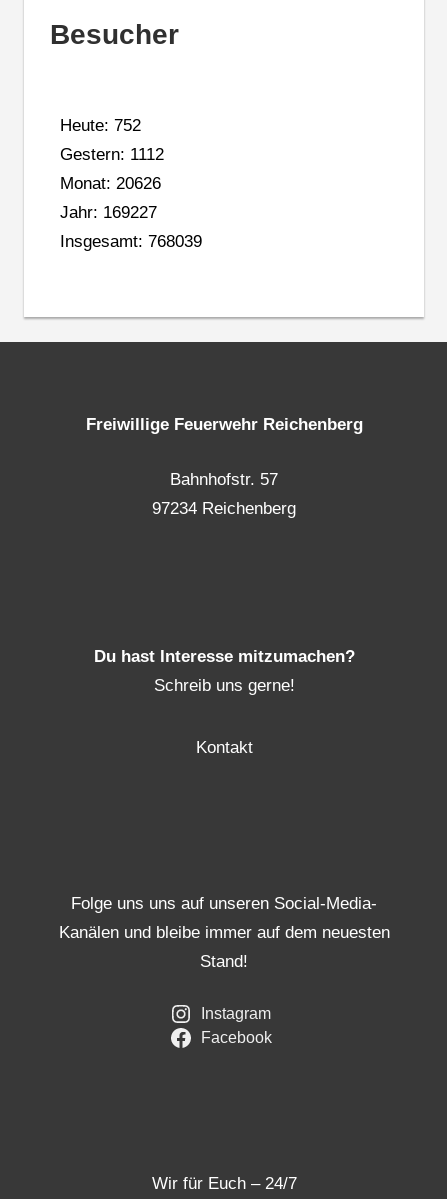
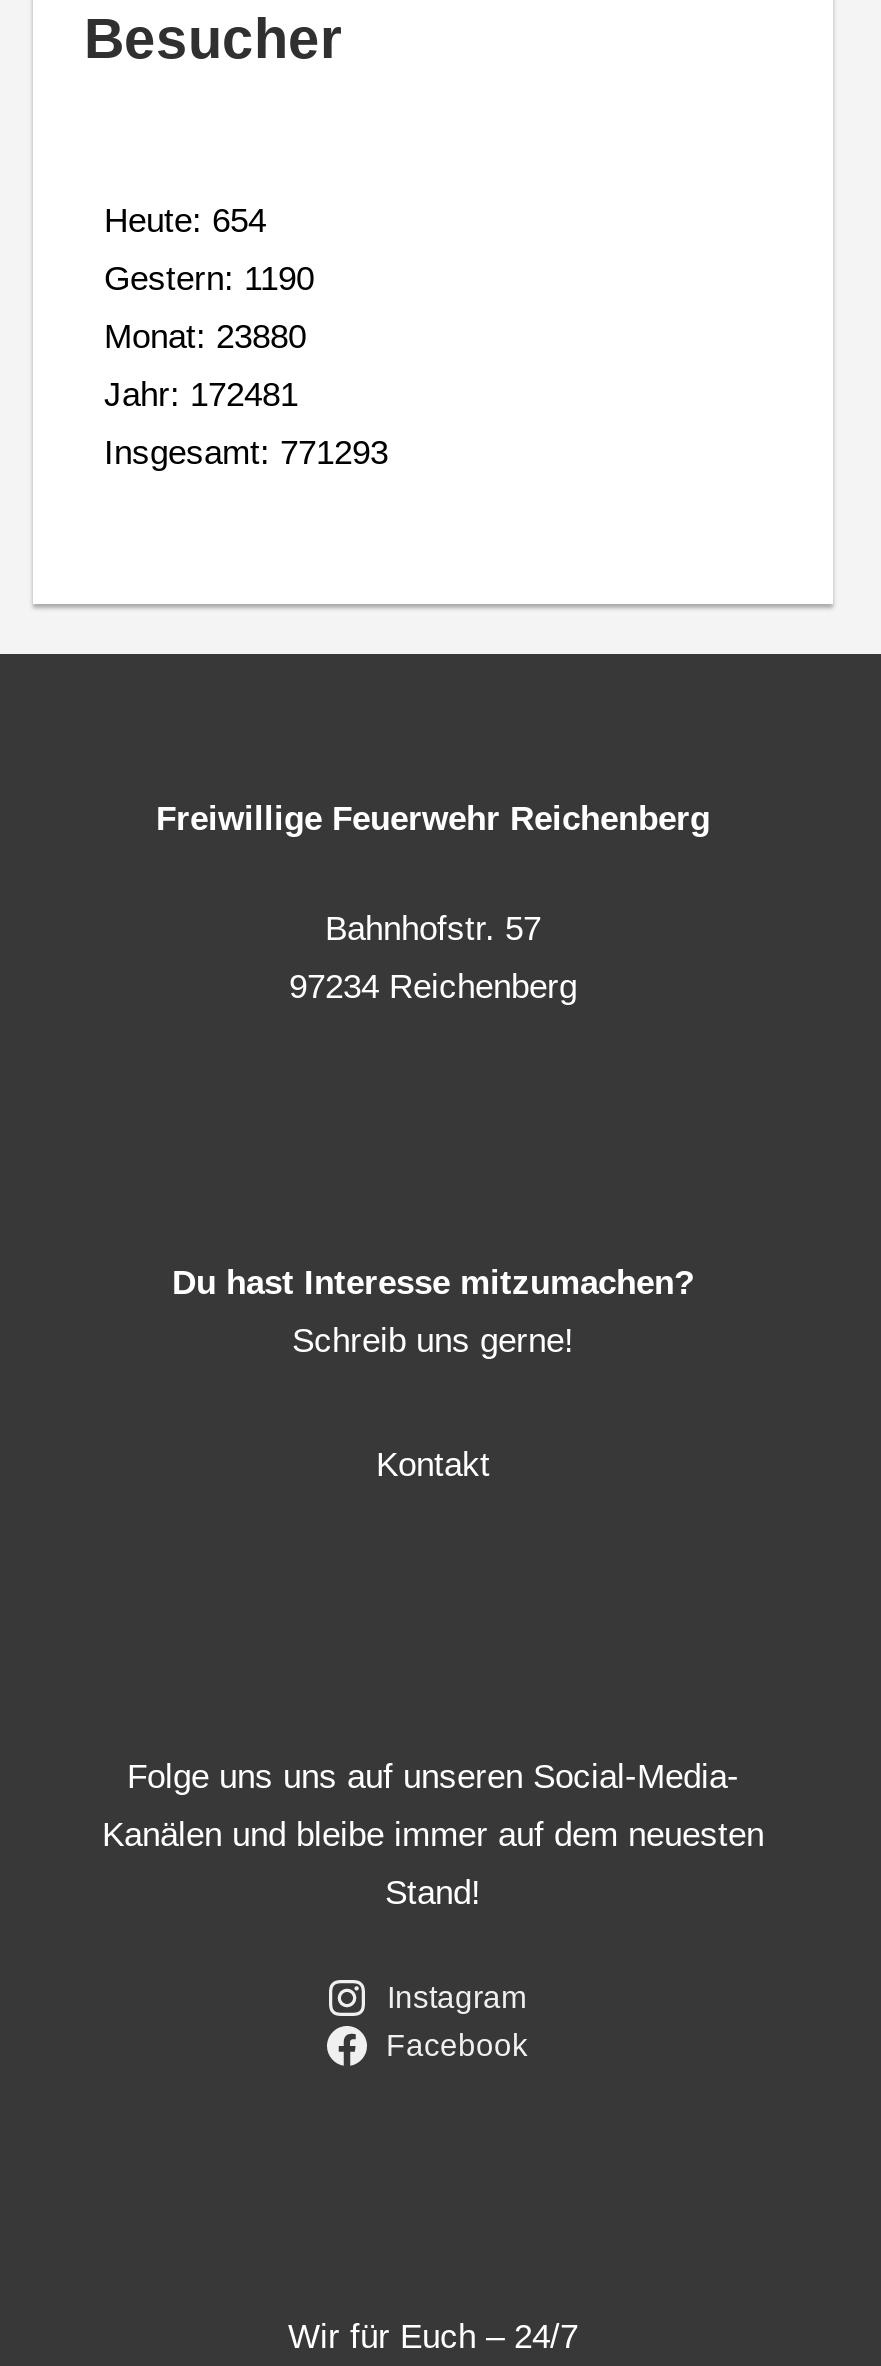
[59,116,140,135] Heute: 752 -> [104,201,266,239] Heute: 654
[59,145,163,164] Gestern: 1112 -> [104,259,314,297] Gestern: 1190
[59,174,160,193] Monat: 20626 -> [104,317,306,355] Monat: 23880
[59,203,156,222] Jahr: 169227 -> [104,375,298,413] Jahr: 172481
[59,232,201,251] Insgesamt: 768039 -> [104,433,388,471] Insgesamt: 771293

